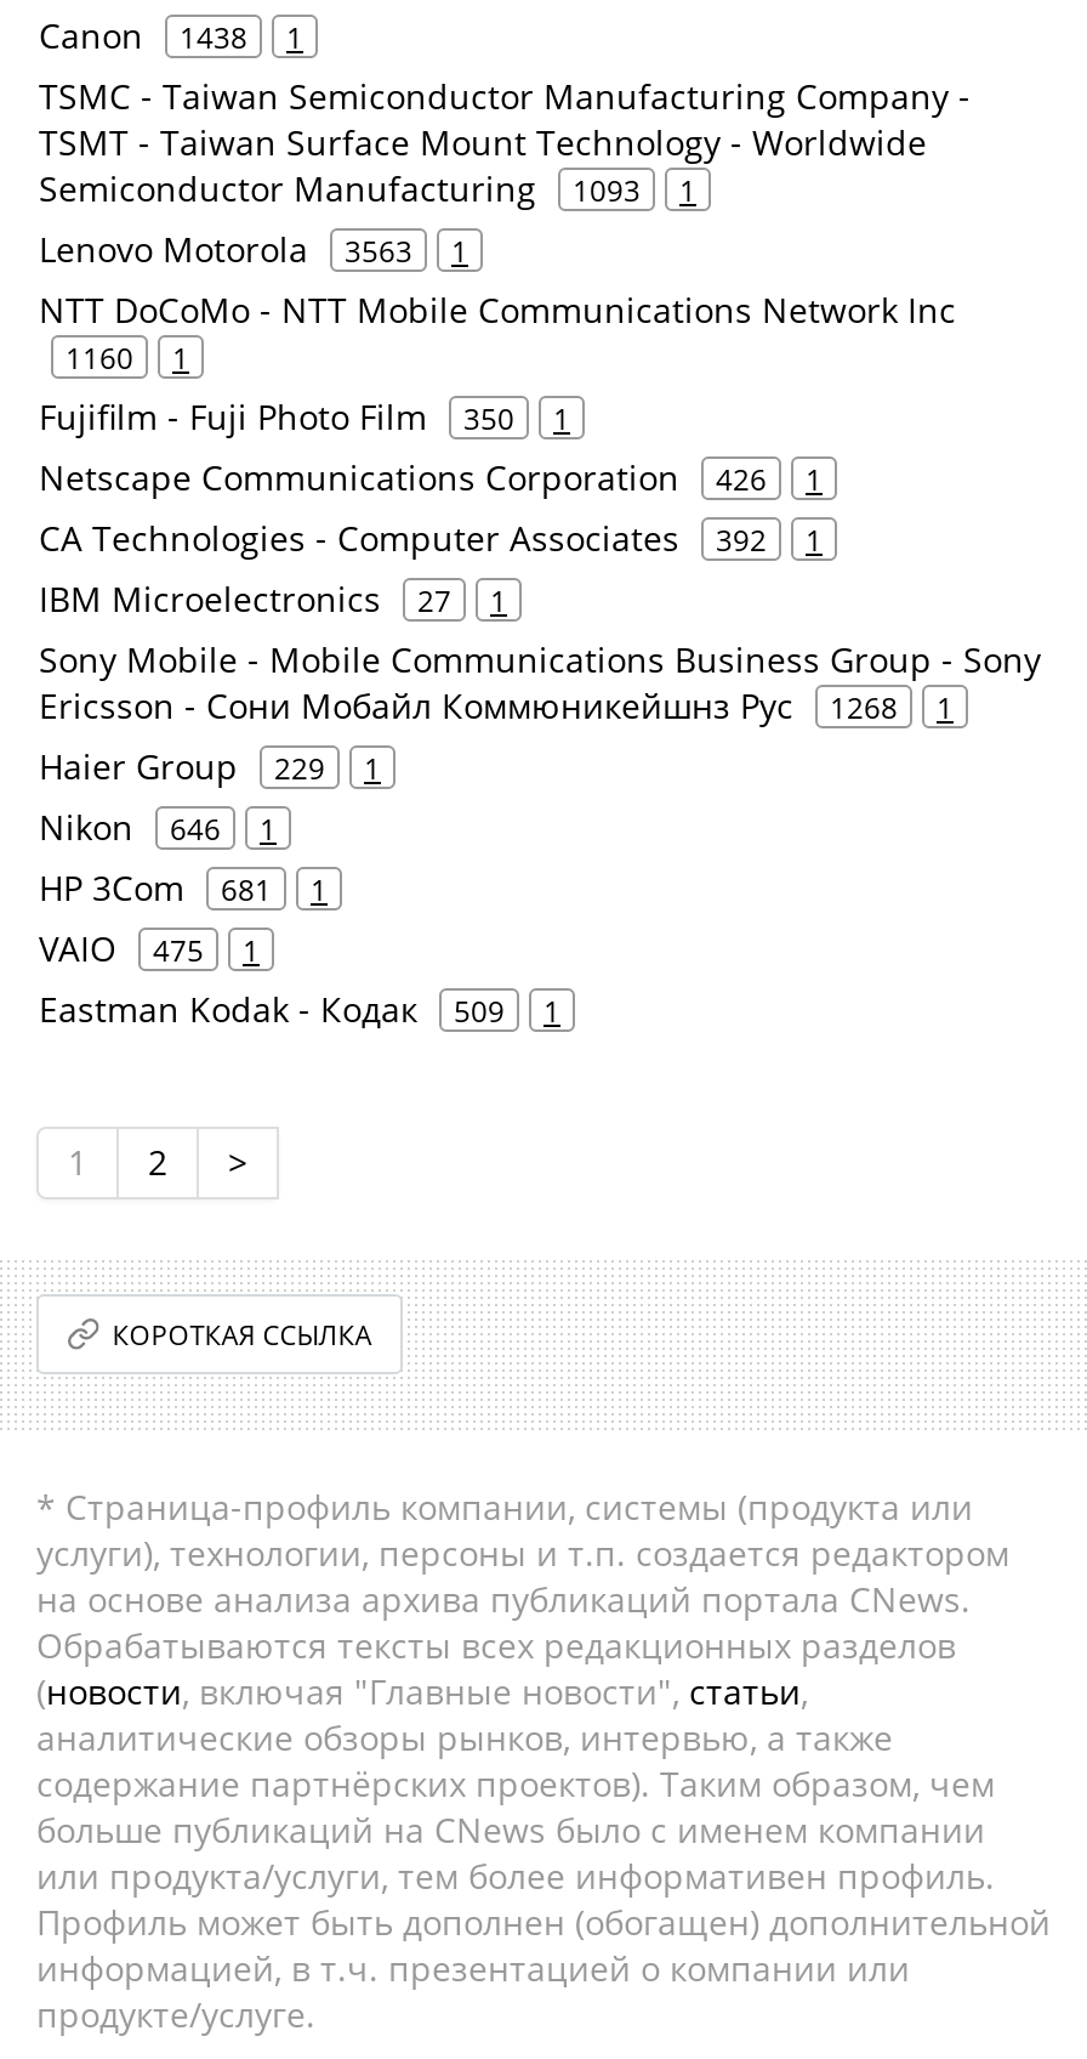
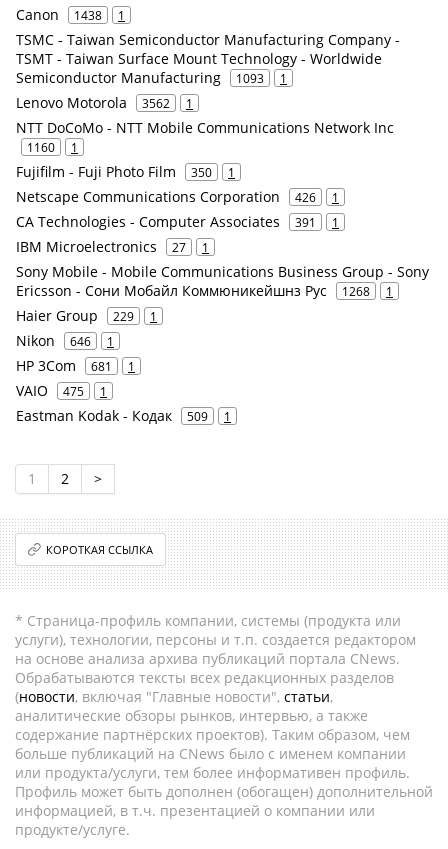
[39,226,468,272] Lenovo Motorola 3563 1 -> [16,93,193,112] Lenovo Motorola 3562 1
[39,515,823,561] CA Technologies - Computer Associates 392 1 -> [16,212,339,231] CA Technologies - Computer Associates 391 1

